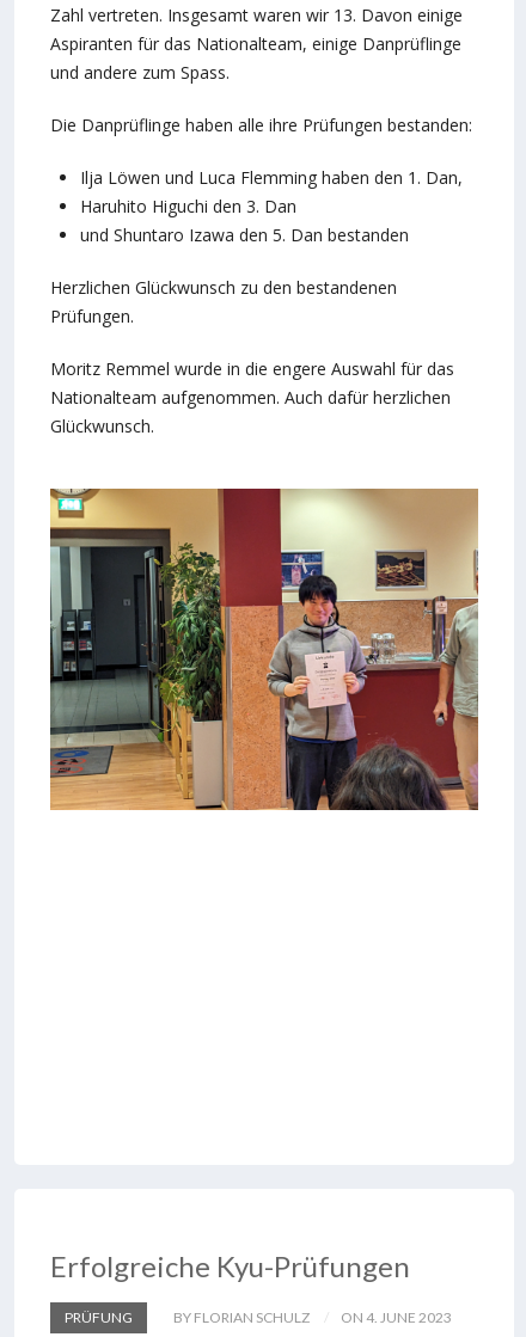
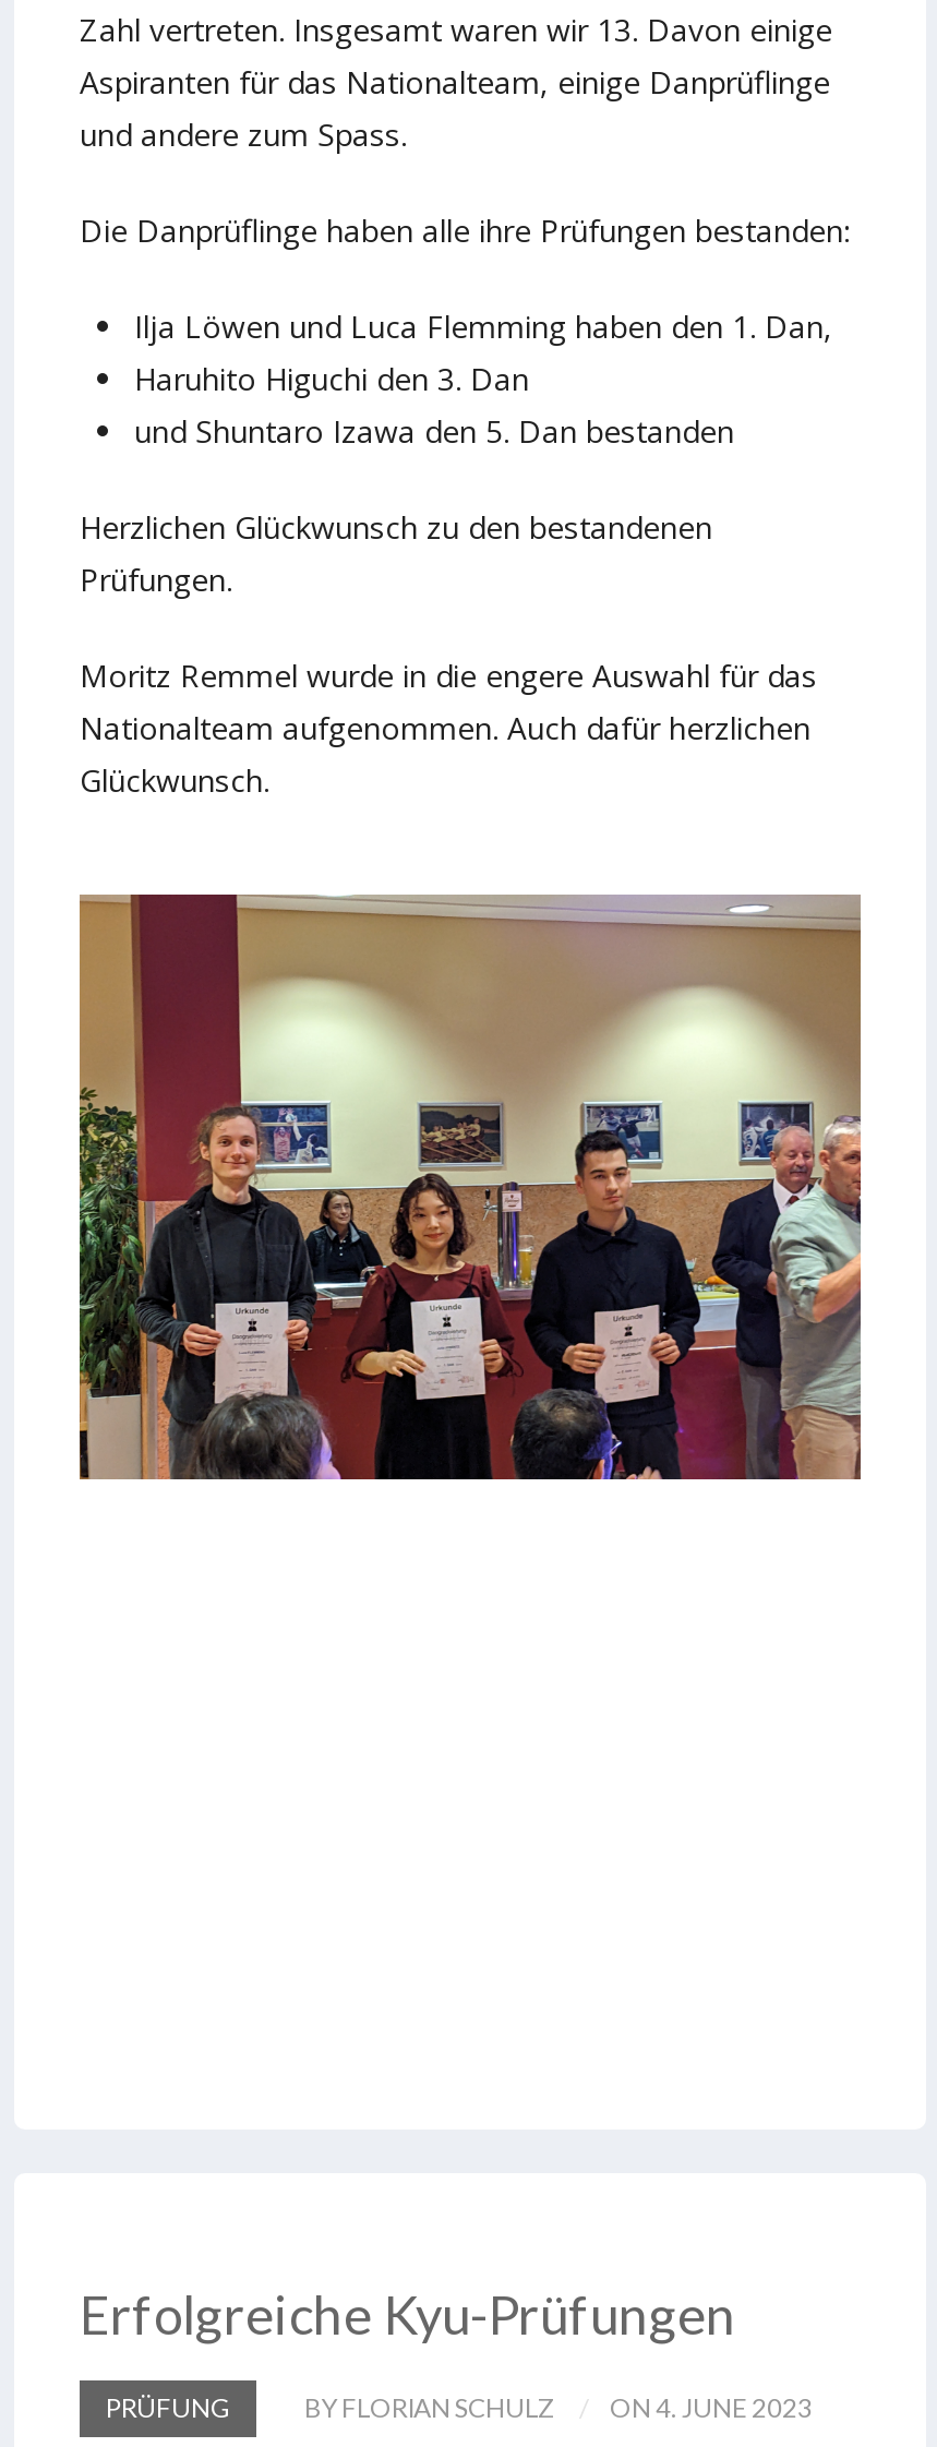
[49,487,478,811] [image] -> [77,892,861,1482] [image]

